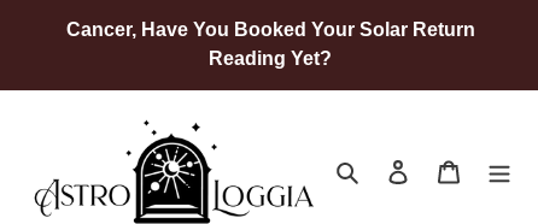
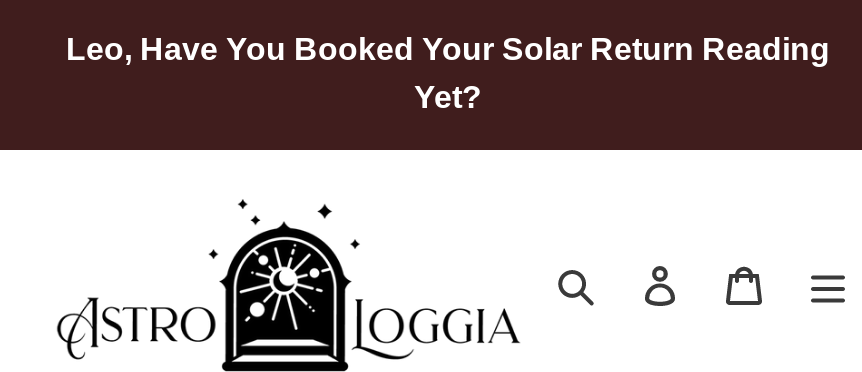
[66,19,475,69] Cancer, Have You Booked Your Solar Return | Reading Yet? -> [66,32,830,114] Leo, Have You Booked Your Solar Return Reading | Yet?

